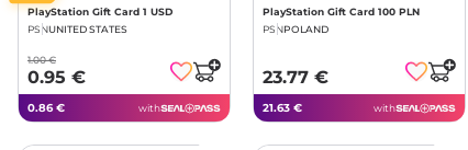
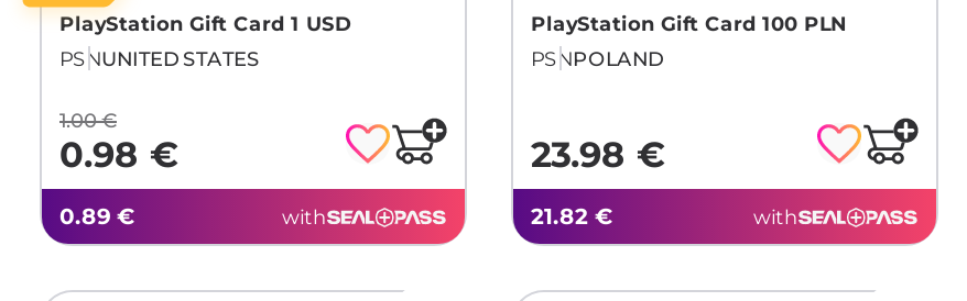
[27,67,86,88] 0.95 € -> [59,135,178,177] 0.98 €
[263,67,328,88] 23.77 € -> [531,135,665,177] 23.98 €
[27,101,65,115] 0.86 € -> [59,203,134,232] 0.89 €
[263,101,302,115] 21.63 € -> [531,203,612,232] 21.82 €

